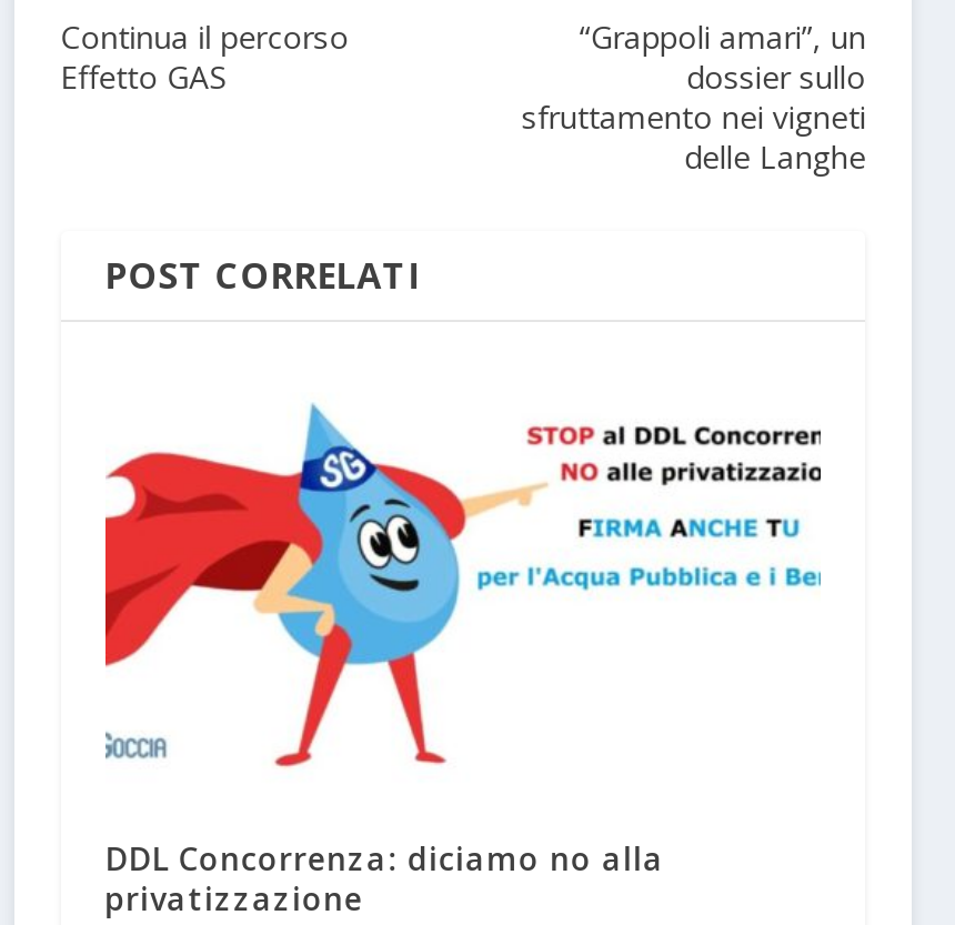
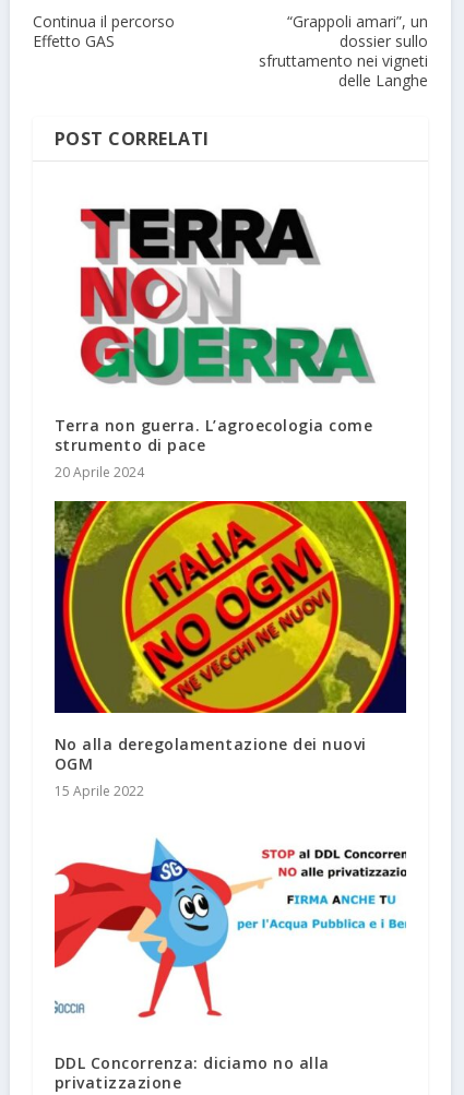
none -> [53,500,407,800] [image] | No alla deregolamentazione dei nuovi | OGM | 15 Aprile 2022
none -> [54,207,376,482] [image] | Terra non guerra. L’agroecologia come | strumento di pace | 20 Aprile 2024

